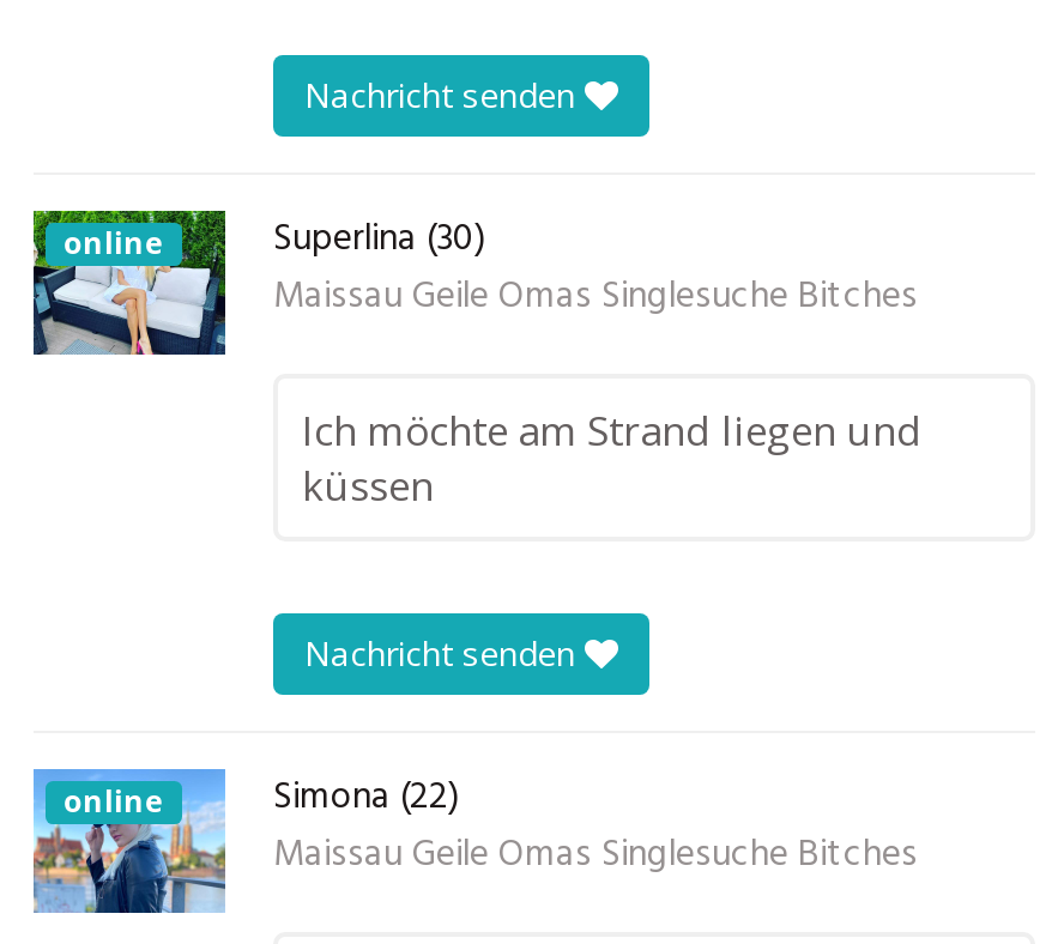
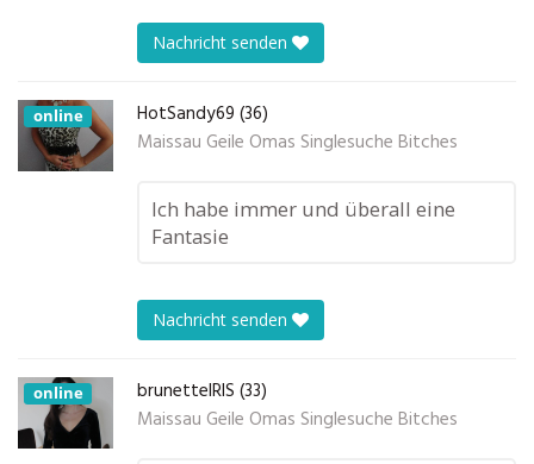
[34,208,486,357] [image] | Superlina (30) -> [18,99,268,171] [image] | HotSandy69 (36)
[302,403,923,513] Ich möchte am Strand liegen und | küssen -> [151,195,455,250] Ich habe immer und überall eine | Fantasie
[31,767,460,915] [image] | Simona (22) -> [17,376,267,450] [image] | brunetteIRIS (33)

